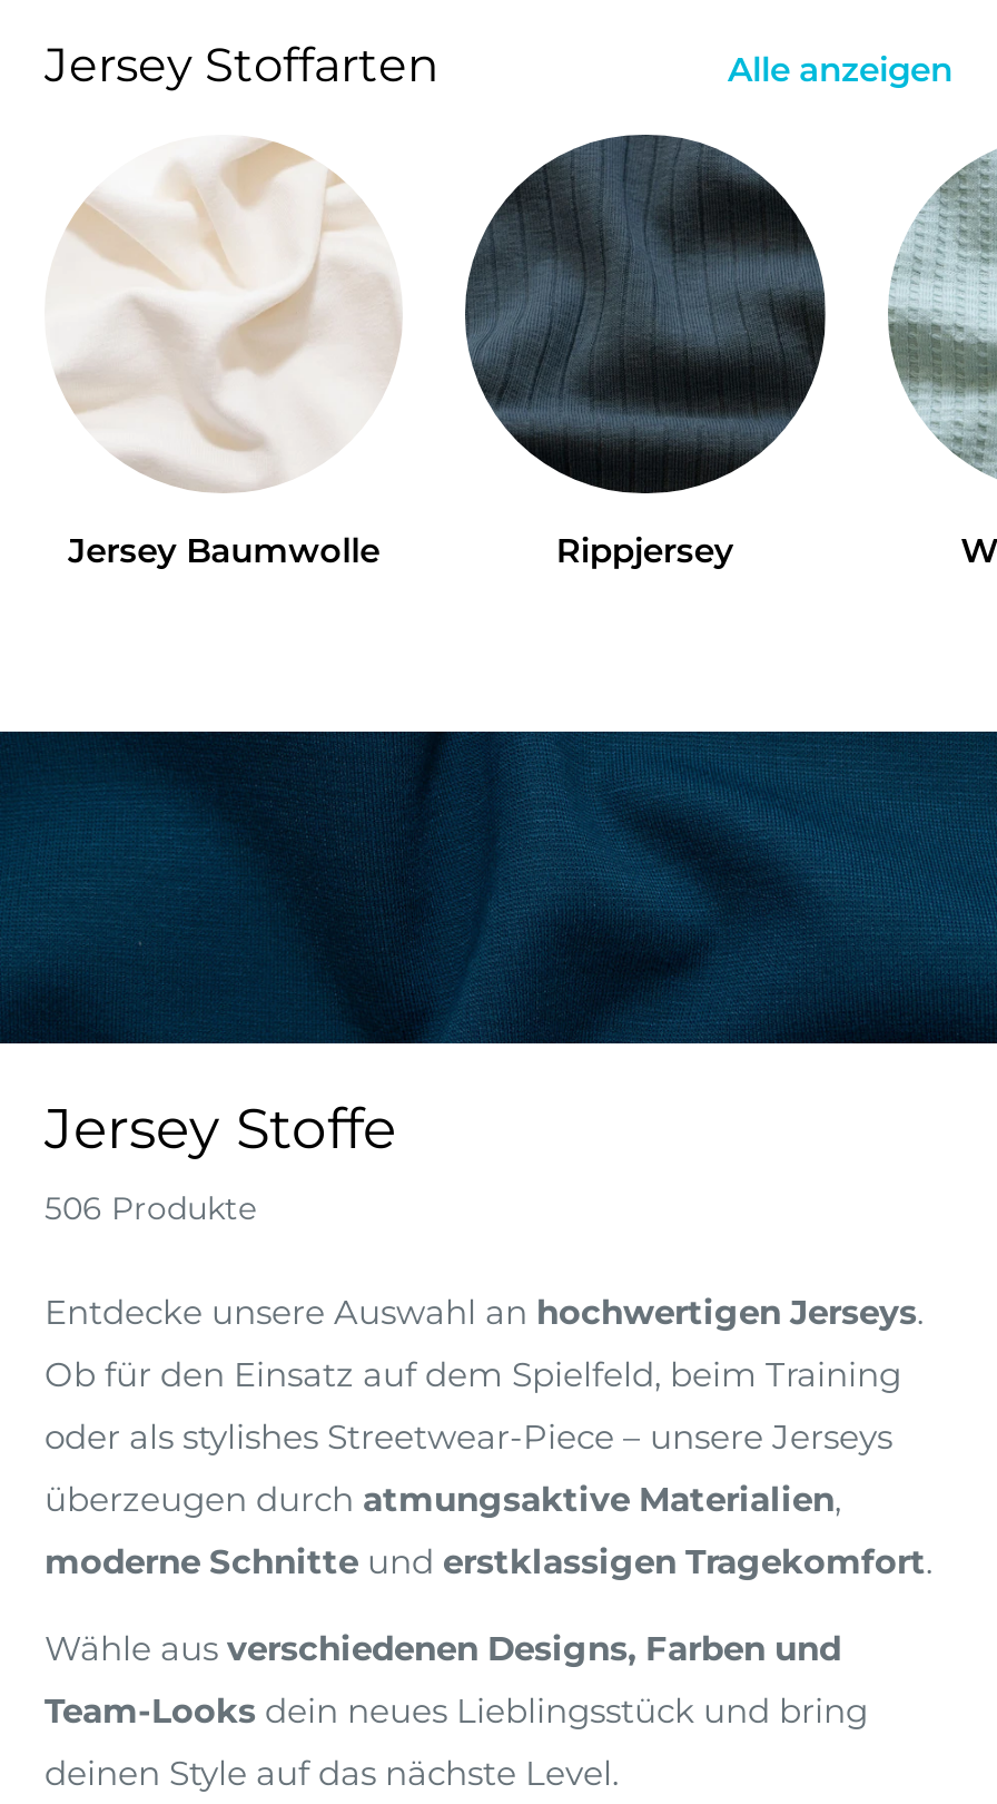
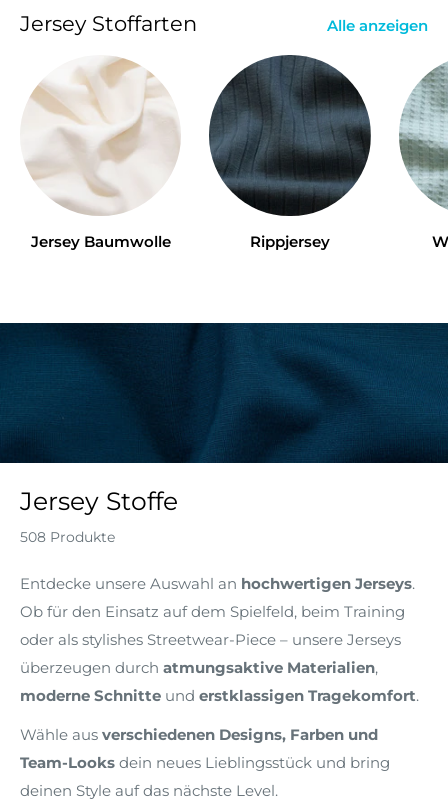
[45,1189,256,1229] 506 Produkte -> [20,528,115,546] 508 Produkte

